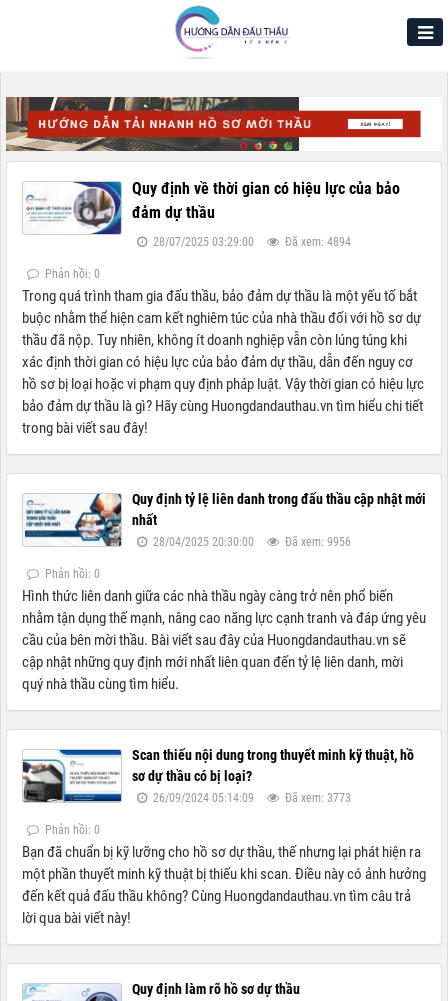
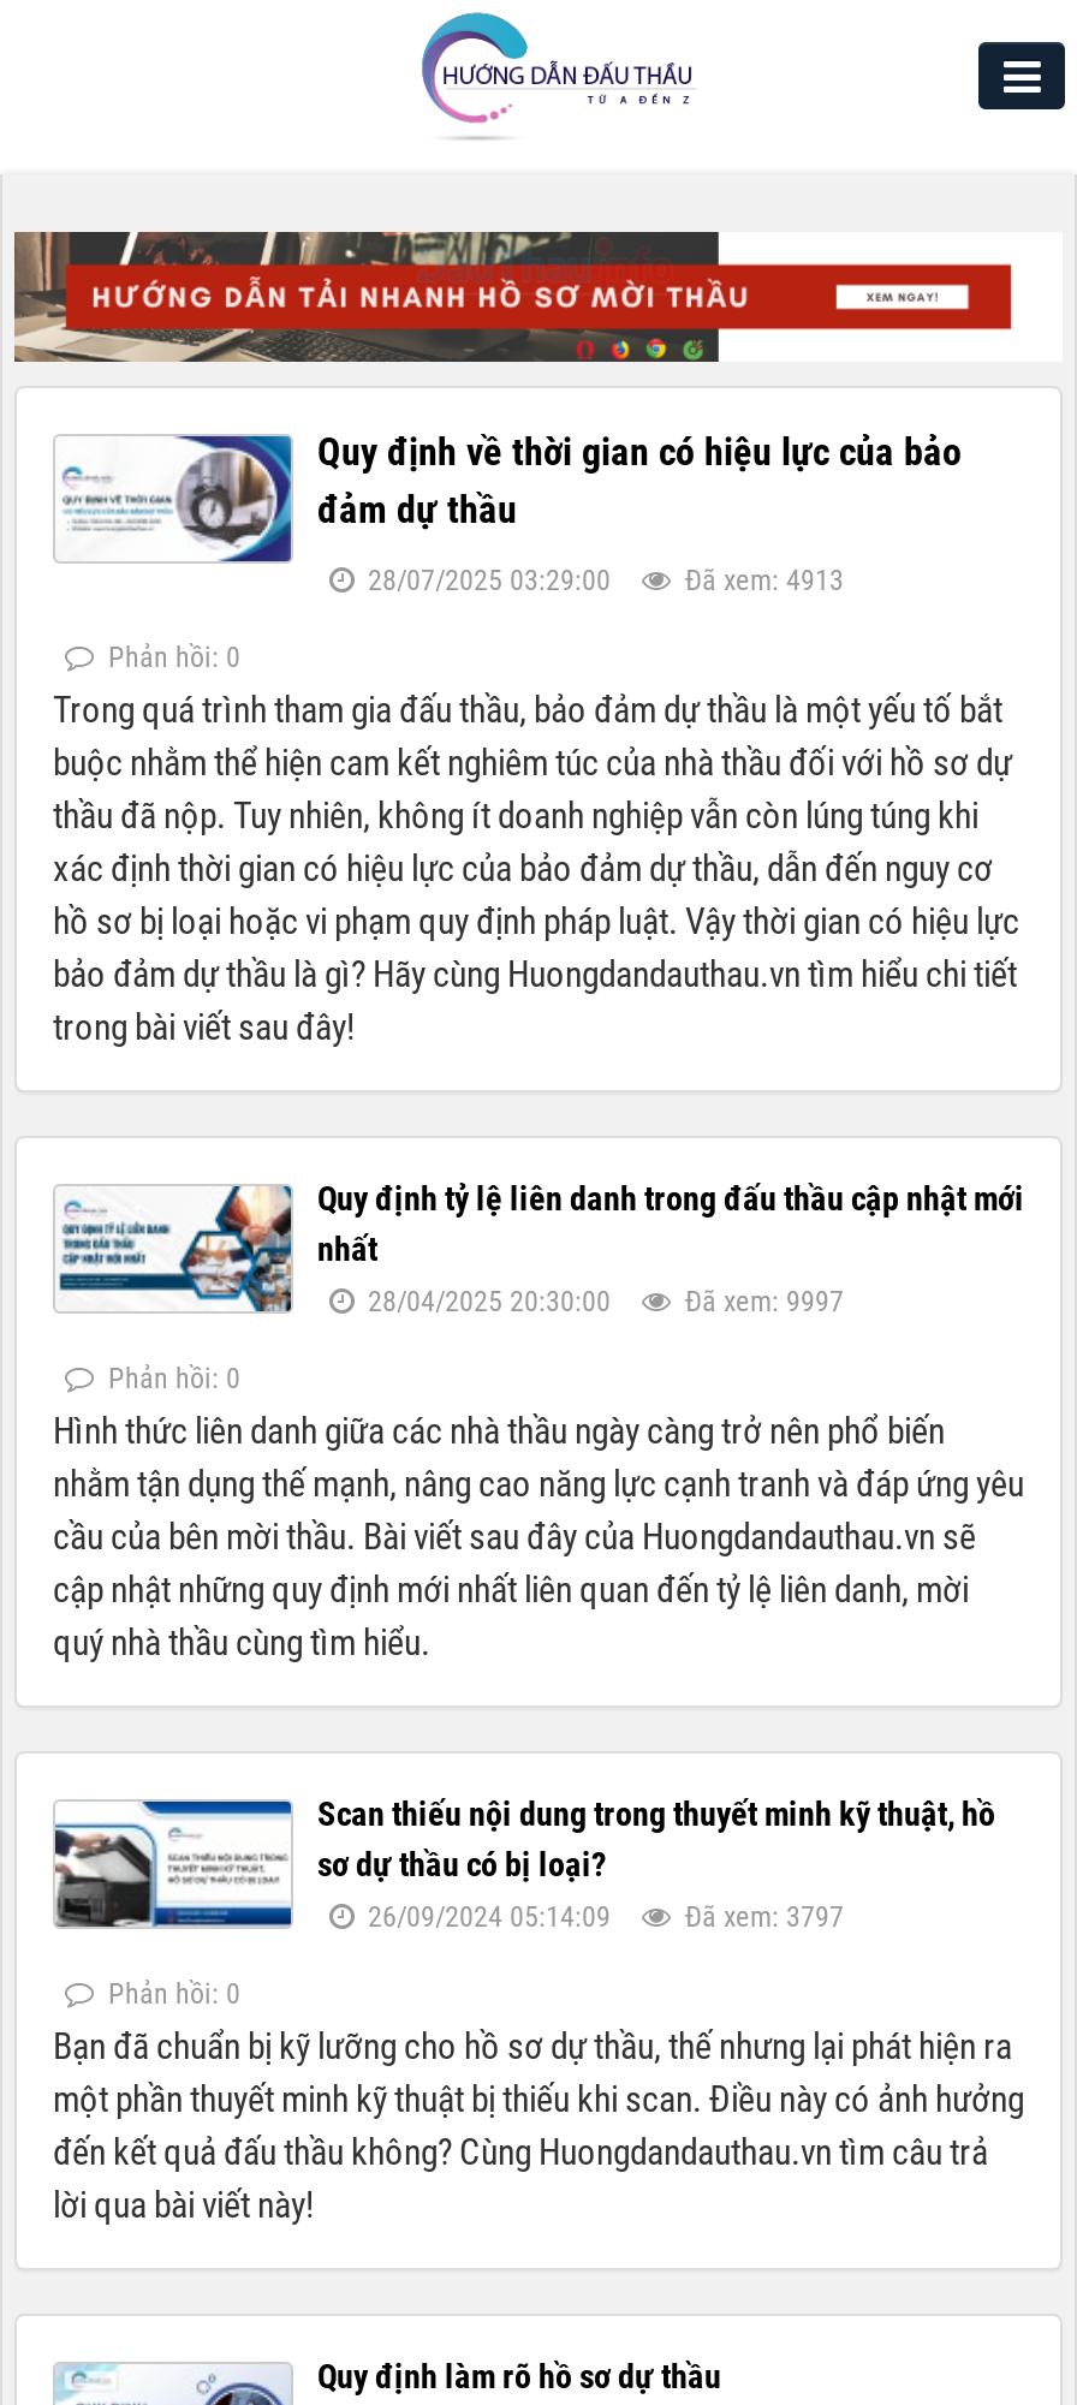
[150,235,351,249] 28/07/2025 03:29:00 Đã xem: 4894 -> [361,563,844,597] 28/07/2025 03:29:00 Đã xem: 4913
[150,535,351,549] 28/04/2025 20:30:00 Đã xem: 9956 -> [361,1285,844,1318] 28/04/2025 20:30:00 Đã xem: 9997
[150,791,351,805] 26/09/2024 05:14:09 Đã xem: 3773 -> [361,1900,844,1934] 26/09/2024 05:14:09 Đã xem: 3797

